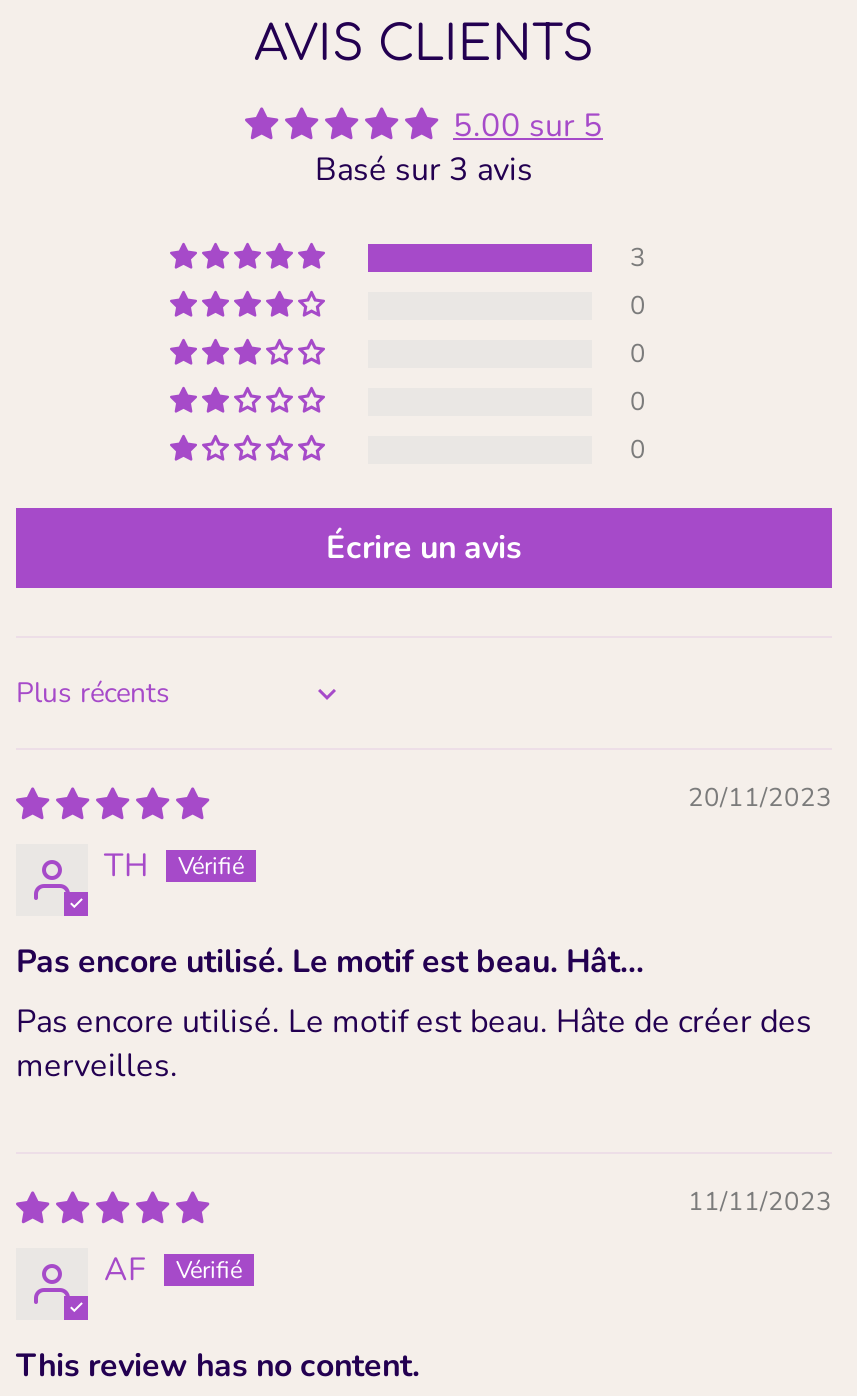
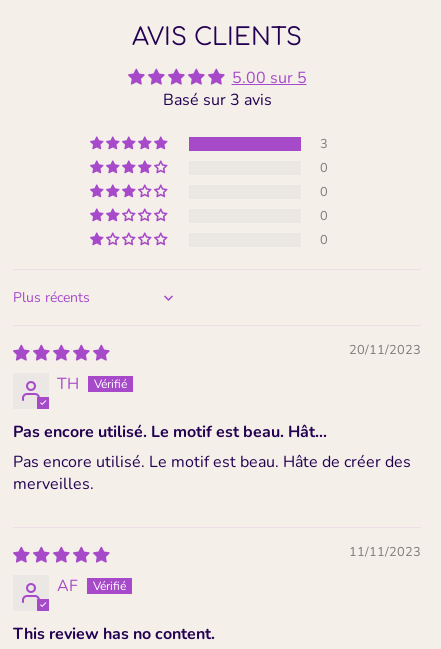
[326,526,522,570] Écrire un avis -> none

